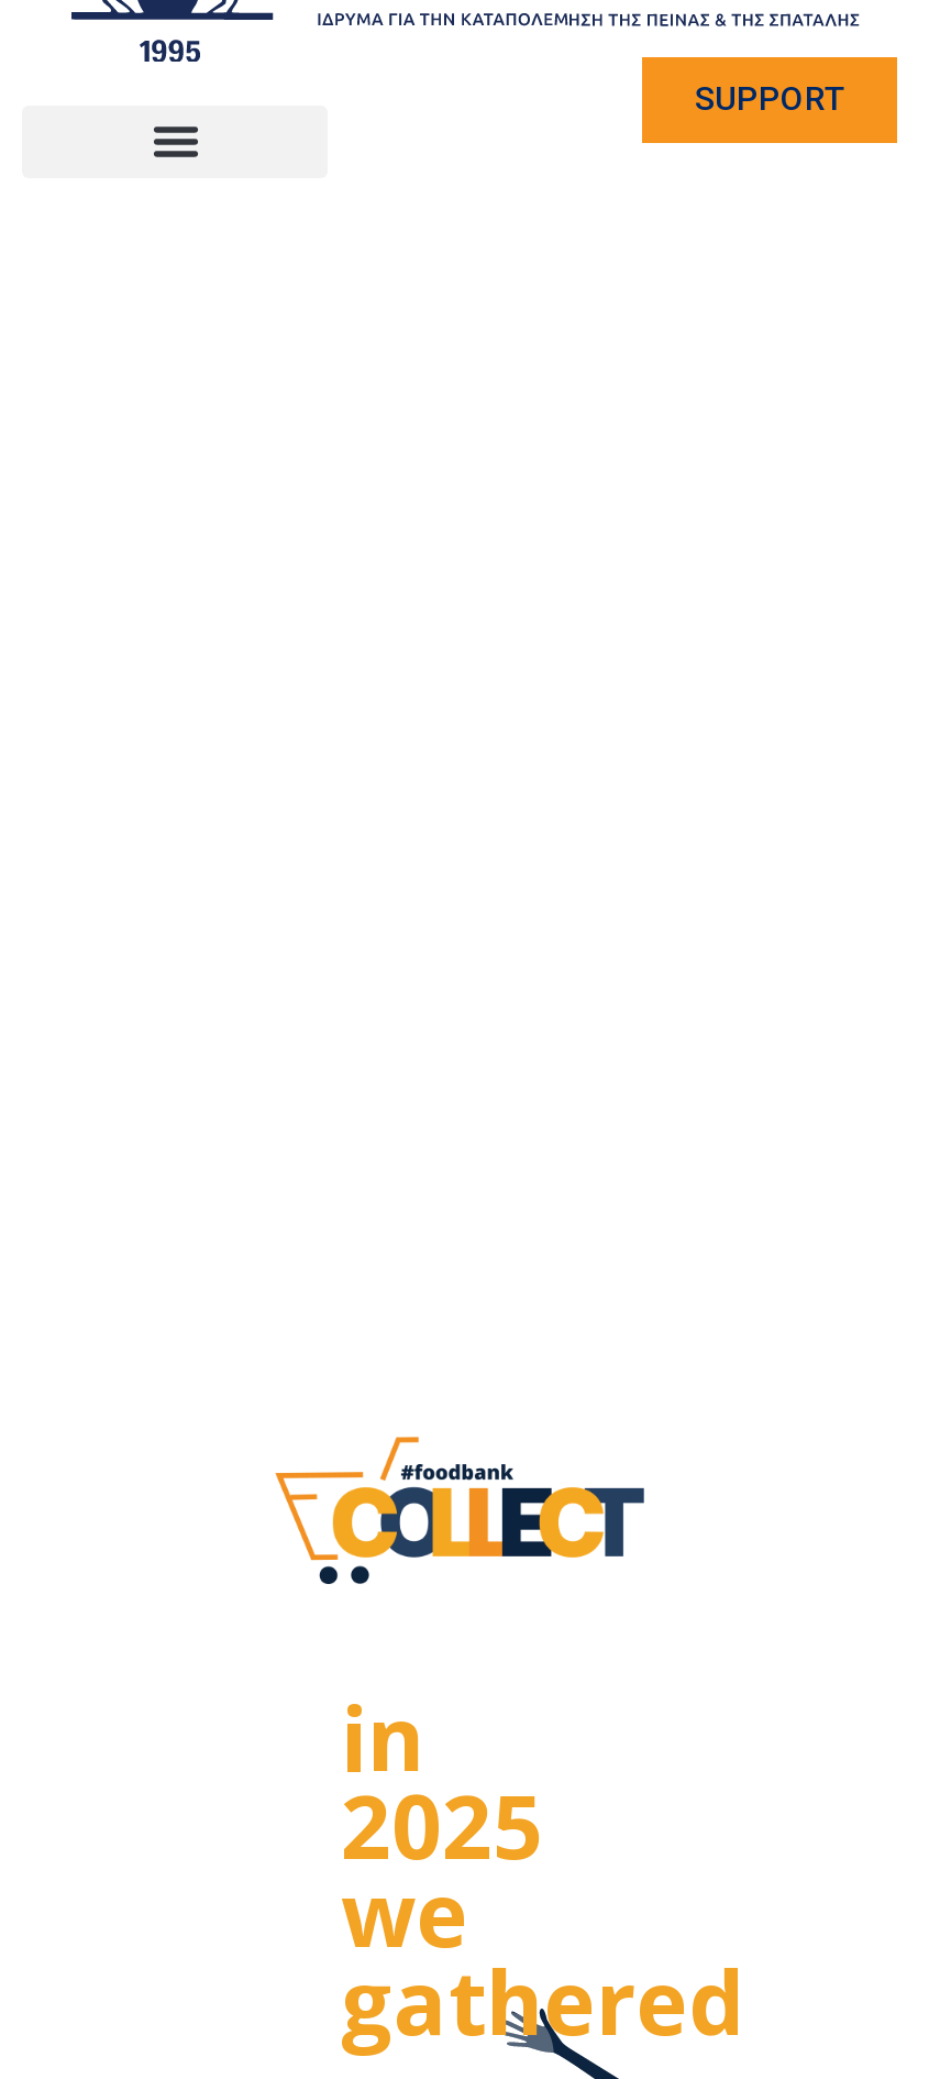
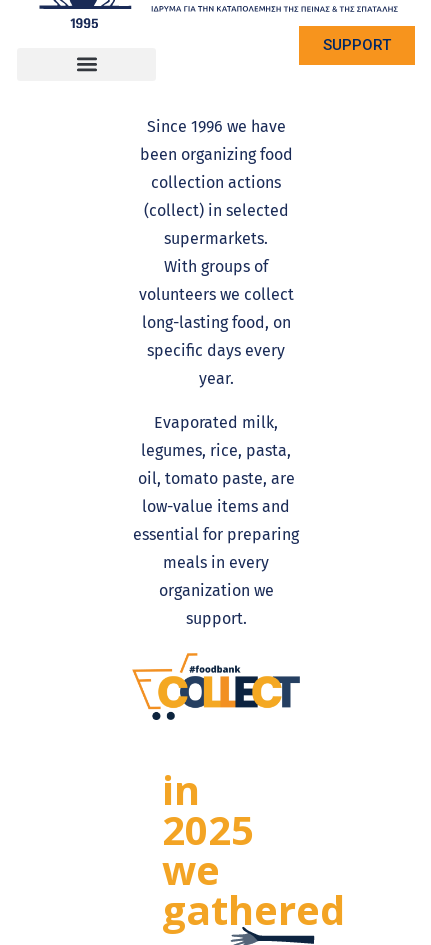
none -> [133,117,299,628] Since 1996 we have | been organizing food | collection actions | (collect) in selected | supermarkets. | With groups of | volunteers we collect | long-lasting food, on | specific days every | year. | Evaporated milk, | legumes, rice, pasta, | oil, tomato paste, are | low-value items and | essential for preparing | meals in every | organization we | support.

